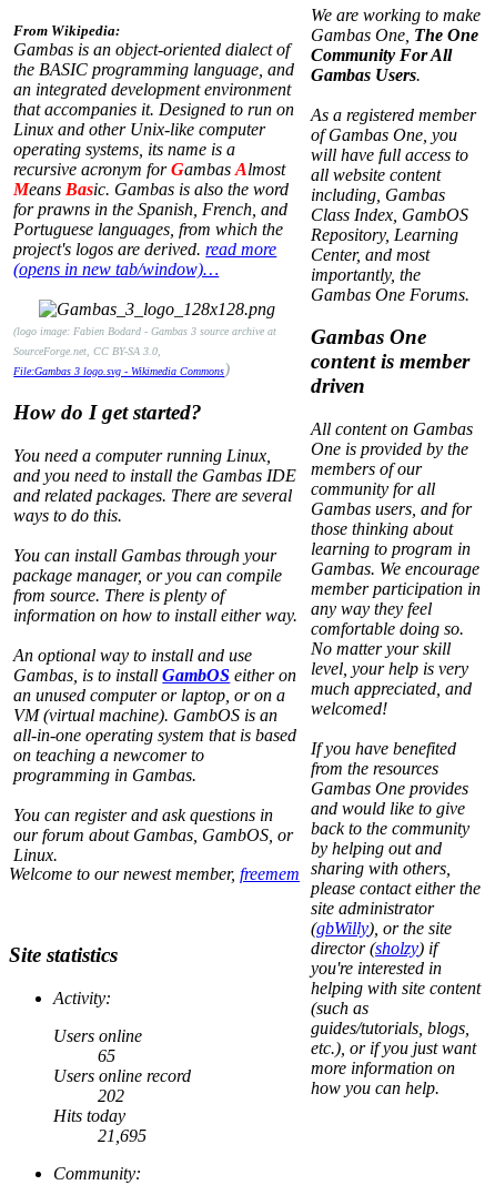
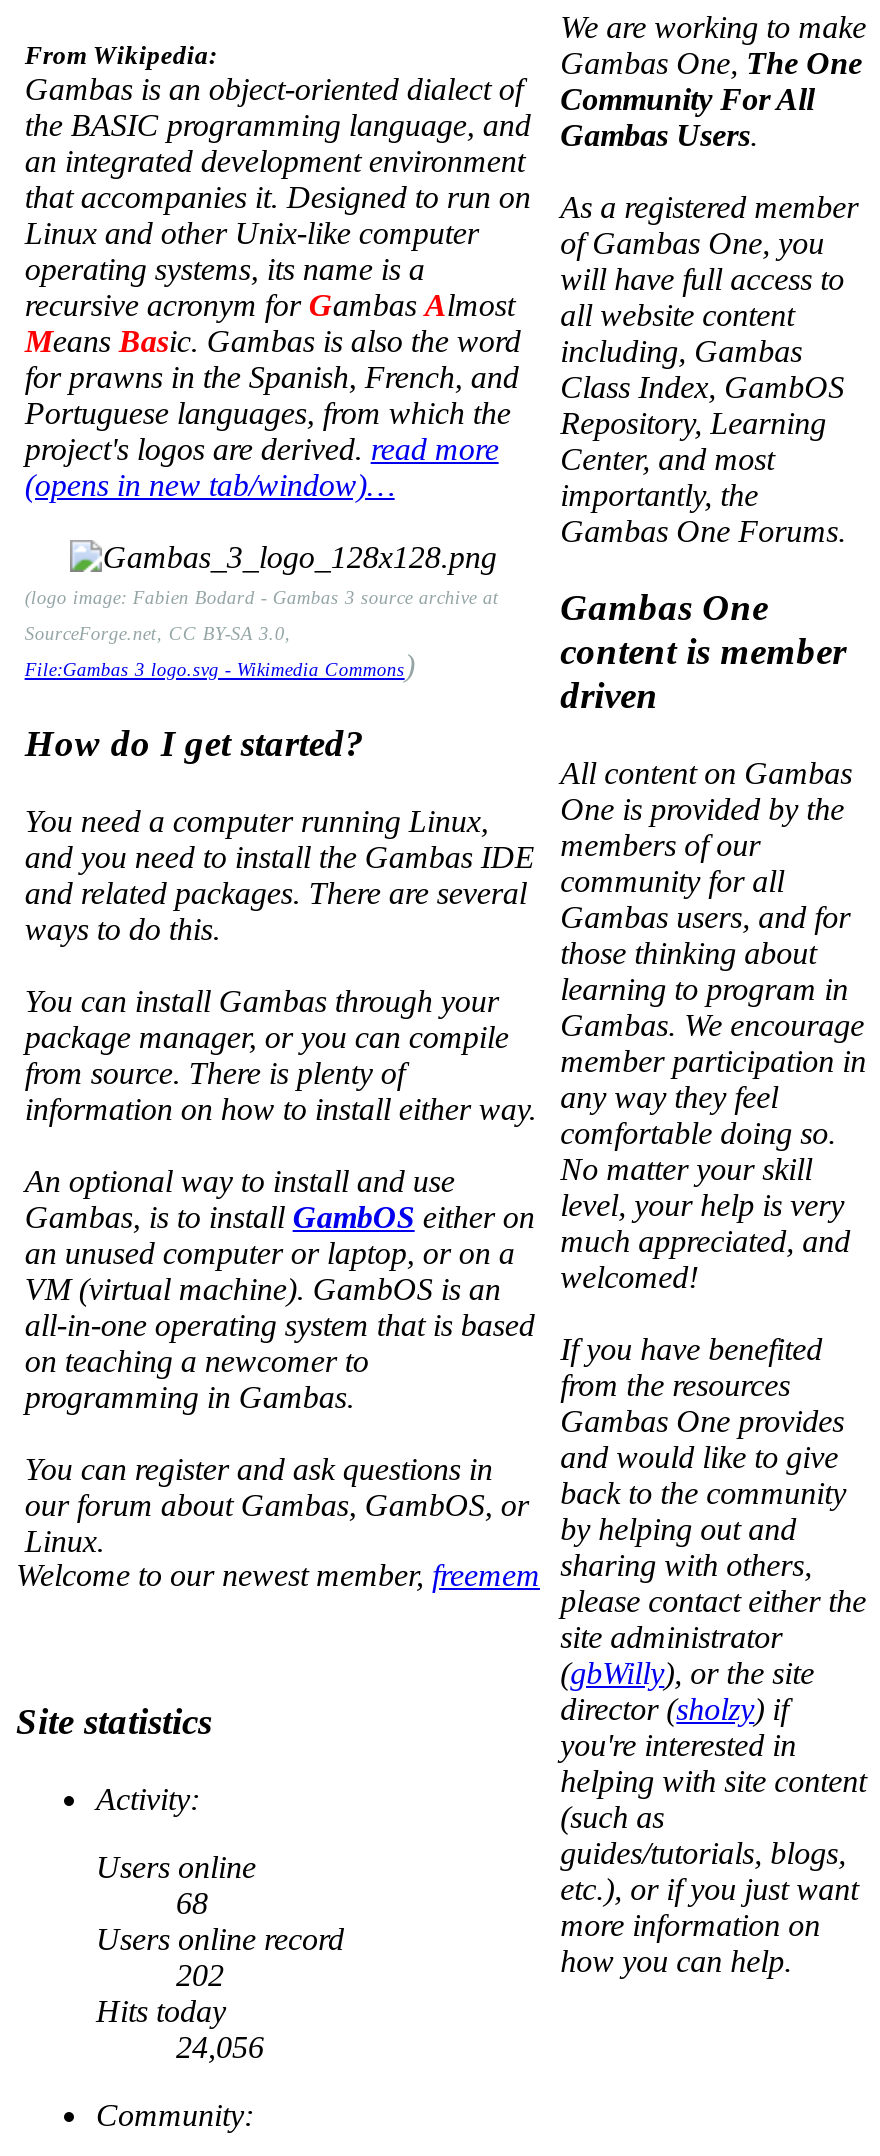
[98,1046,115,1065] 65 -> [176,1886,208,1920] 68
[98,1126,147,1145] 21,695 -> [176,2030,264,2064] 24,056

